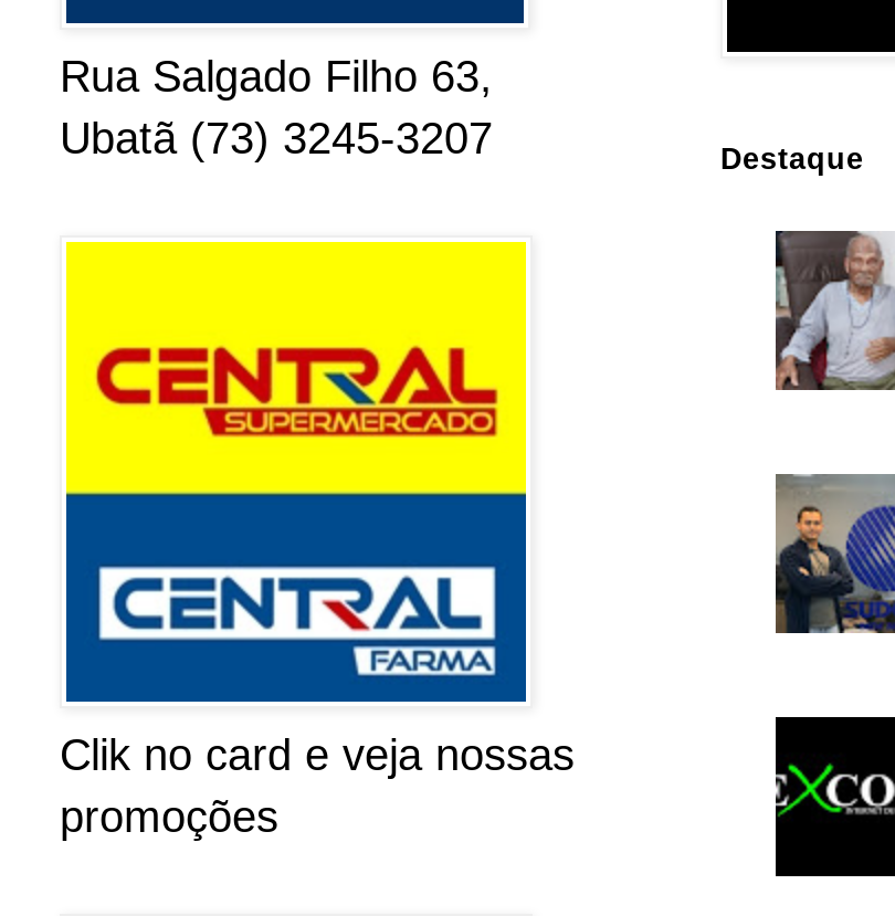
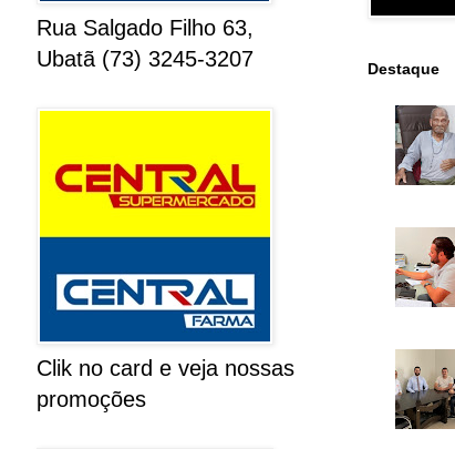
[773,474,888,635] [image] -> [395,228,452,307] [image]
[773,715,888,878] [image] -> [394,349,452,430] [image]

